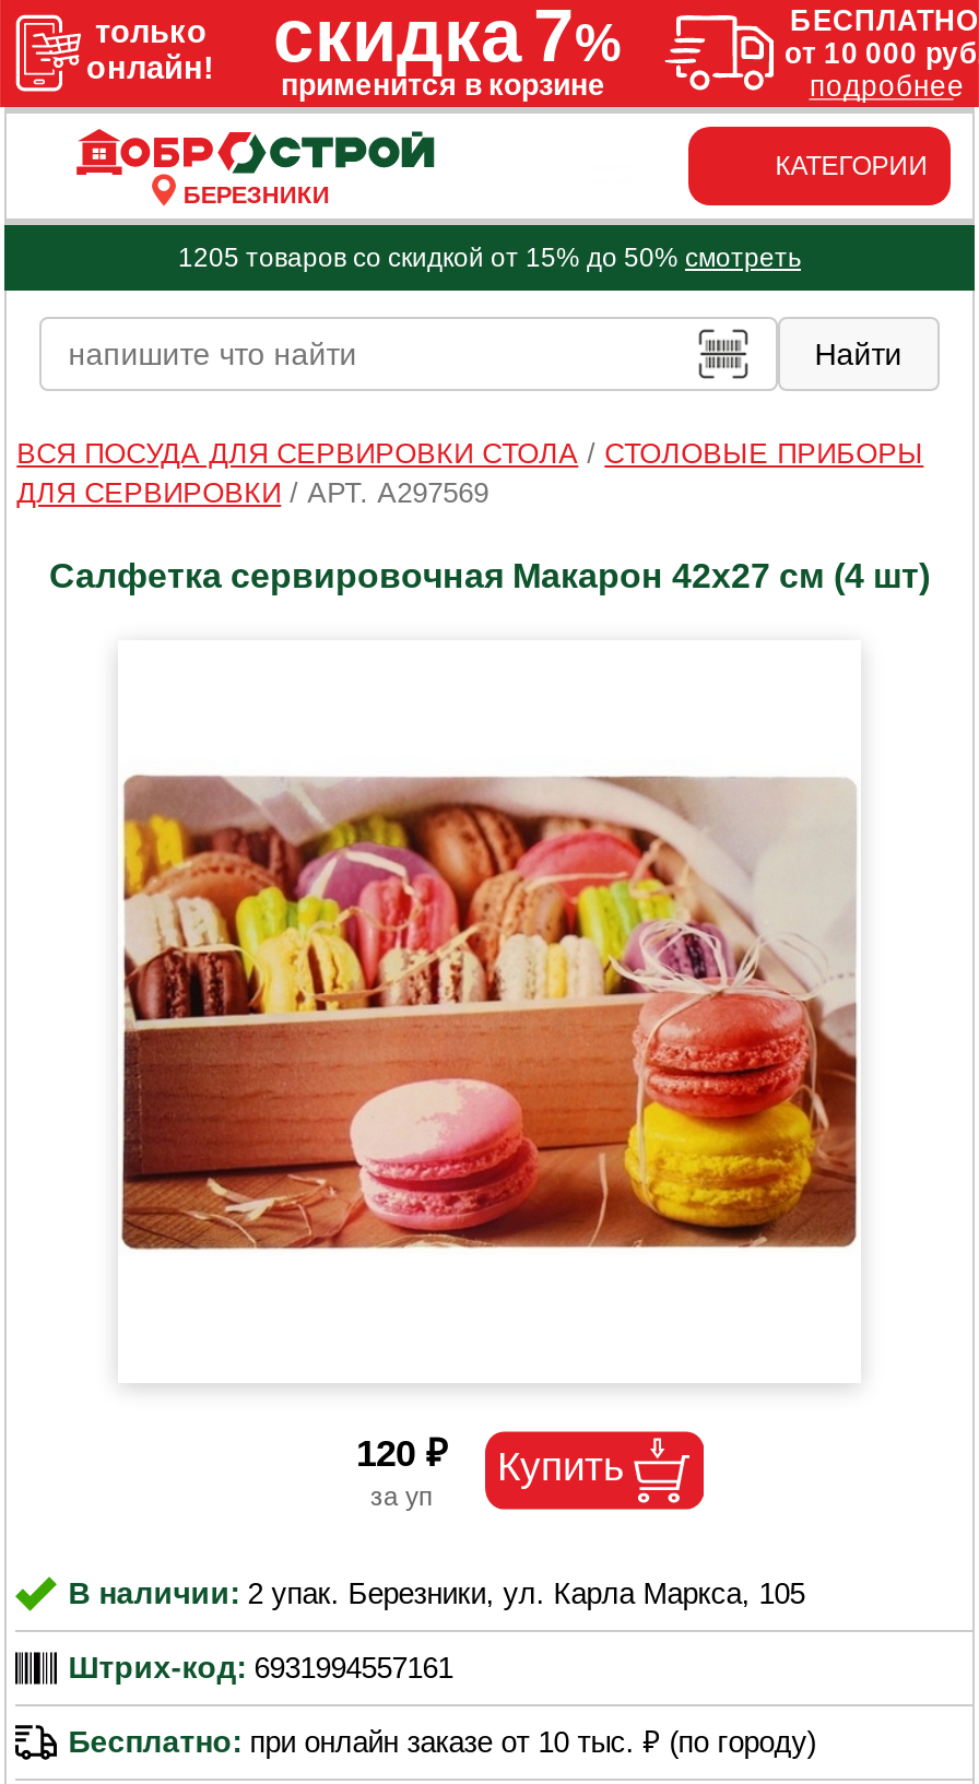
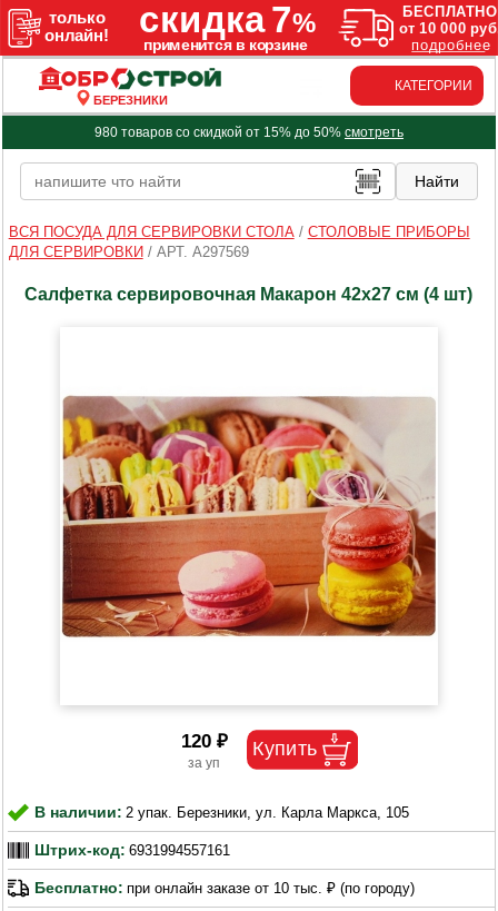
[178,242,801,273] 1205 товаров со скидкой от 15% до 50% смотреть -> [94,124,404,140] 980 товаров со скидкой от 15% до 50% смотреть

